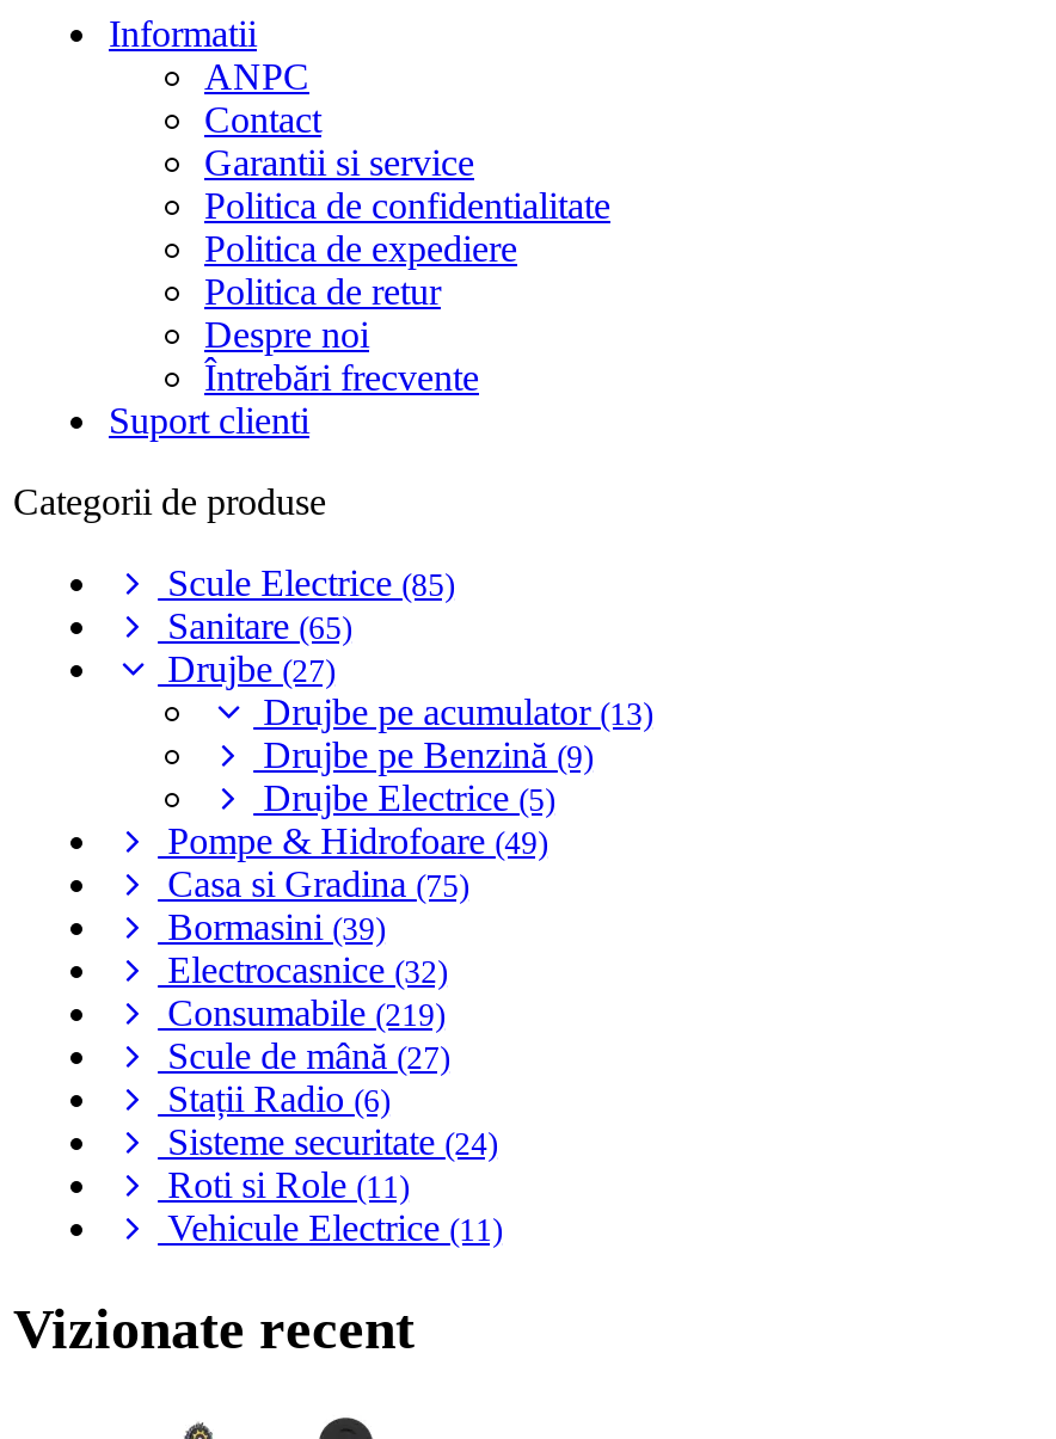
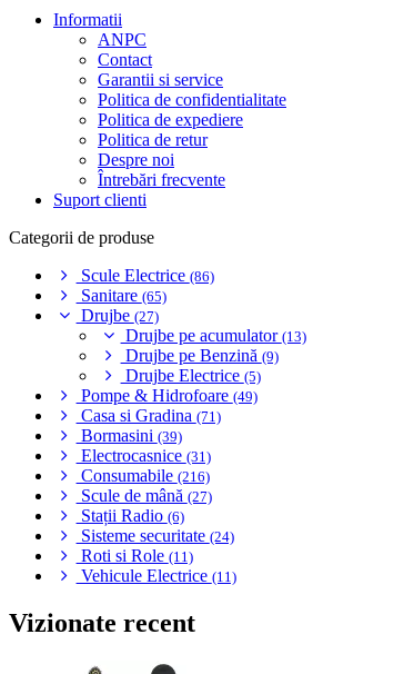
[158,562,454,603] Scule Electrice (85) -> [76,266,214,285] Scule Electrice (86)
[158,863,469,904] Casa si Gradina (75) -> [76,406,220,425] Casa si Gradina (71)
[158,949,447,990] Electrocasnice (32) -> [76,446,210,465] Electrocasnice (31)
[158,992,445,1033] Consumabile (219) -> [76,466,209,485] Consumabile (216)

